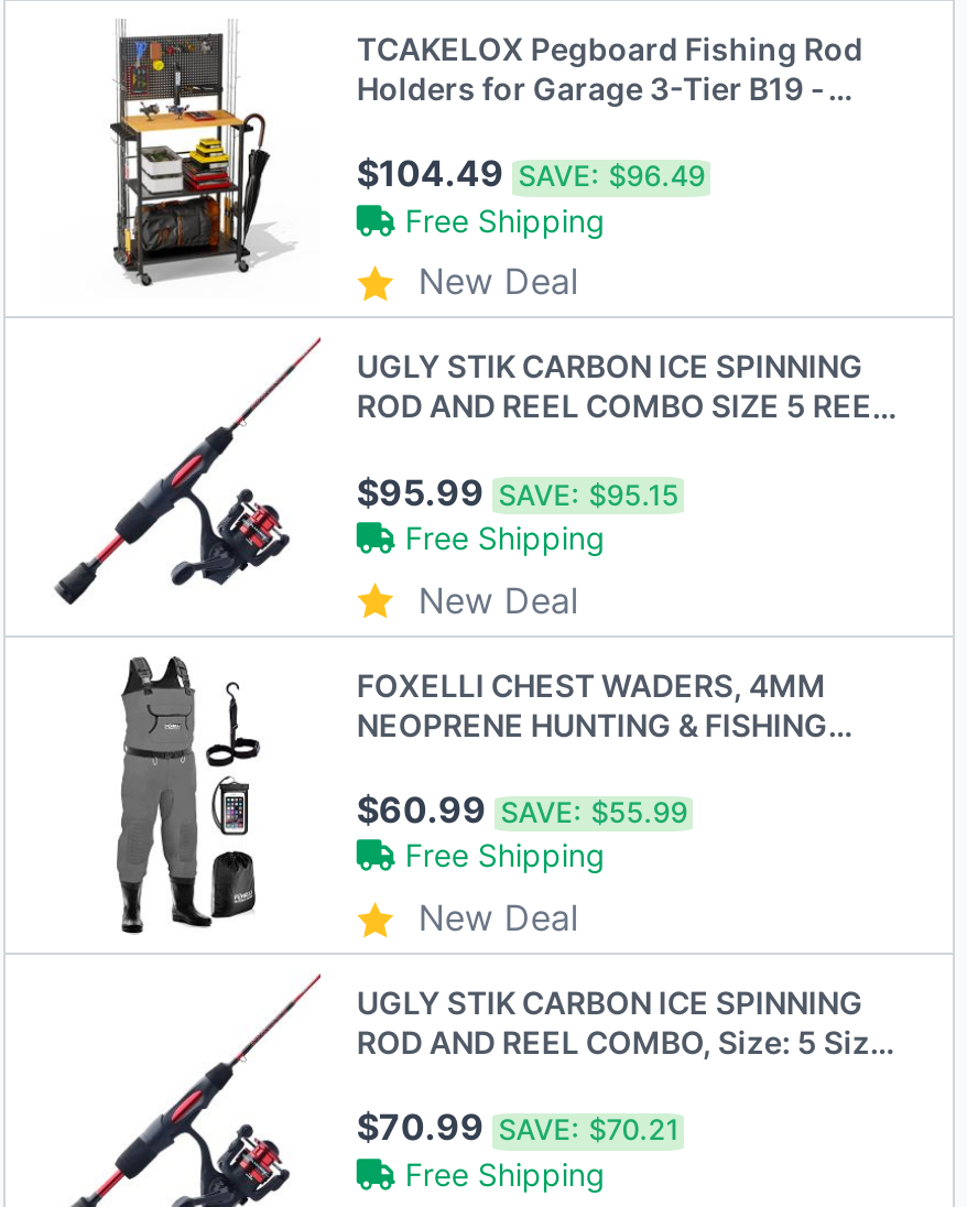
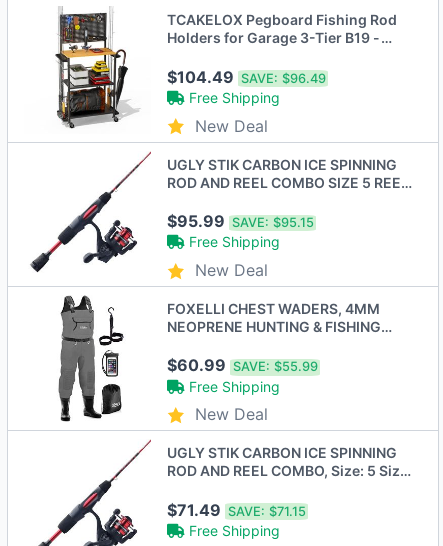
[356,1105,679,1149] $70.99 SAVE: $70.21 -> [167,500,306,520] $71.49 SAVE: $71.15

